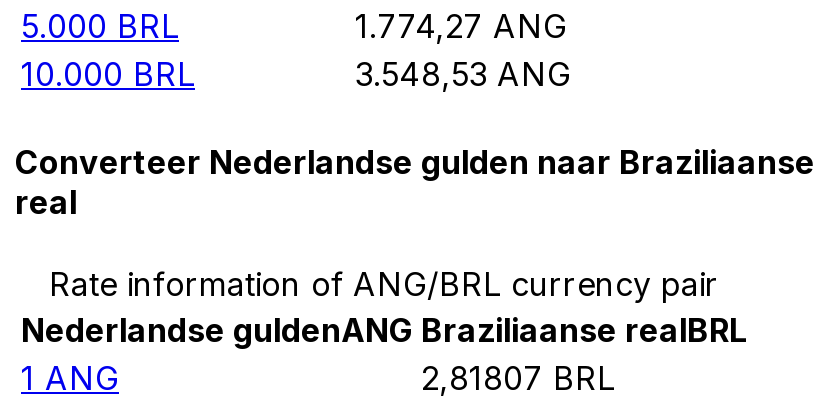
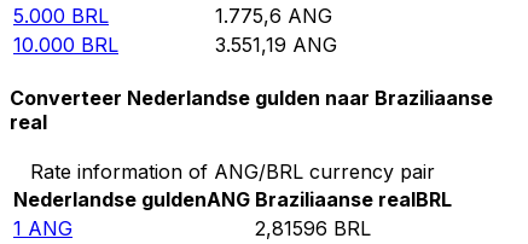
[355,6,567,46] 1.774,27 ANG -> [215,3,332,28] 1.775,6 ANG
[355,54,571,94] 3.548,53 ANG -> [215,32,337,57] 3.551,19 ANG
[421,359,615,399] 2,81807 BRL -> [255,217,371,241] 2,81596 BRL

